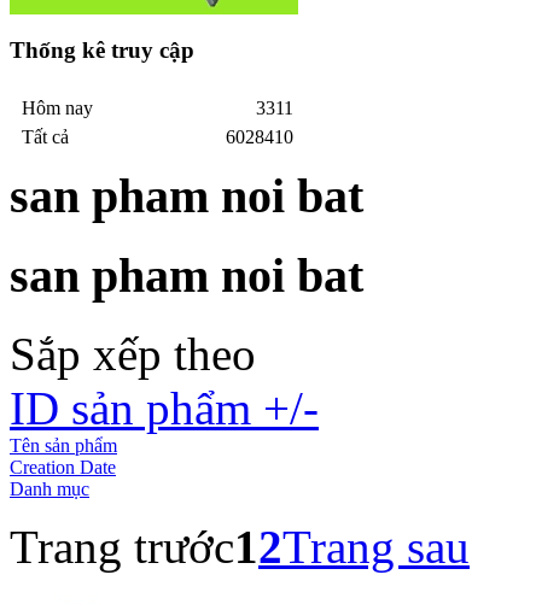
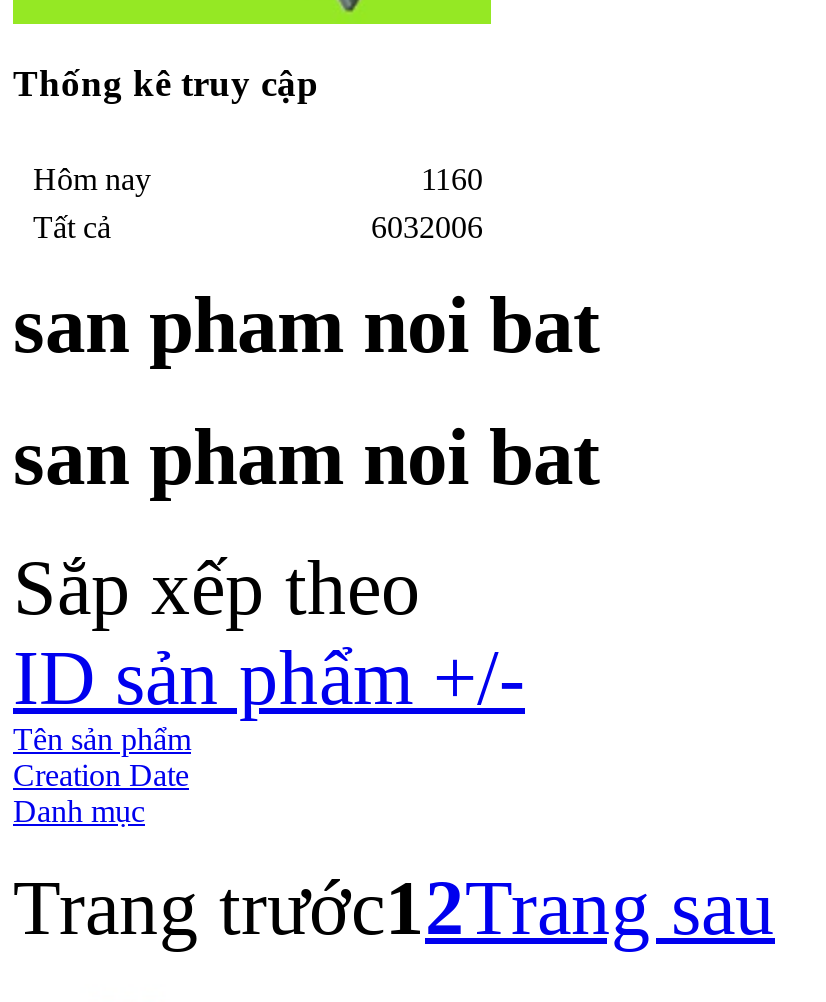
[256,98,293,119] 3311 -> [421,163,483,197] 1160
[226,127,293,148] 6028410 -> [371,211,483,245] 6032006

